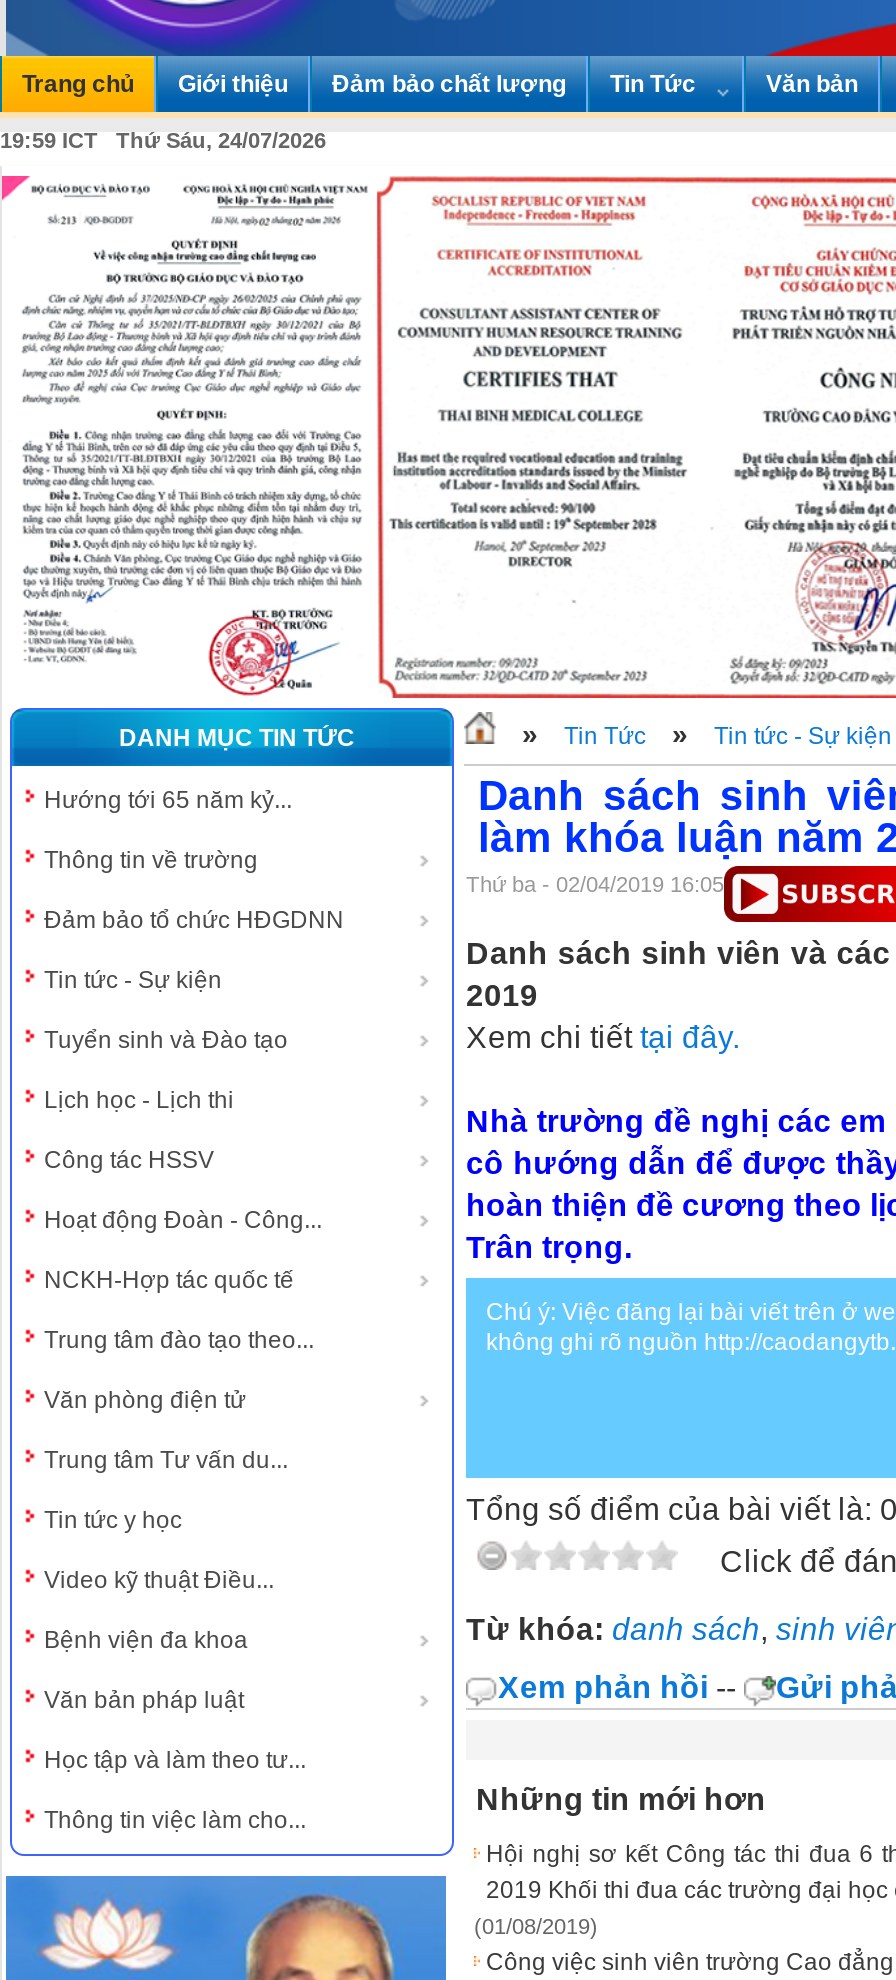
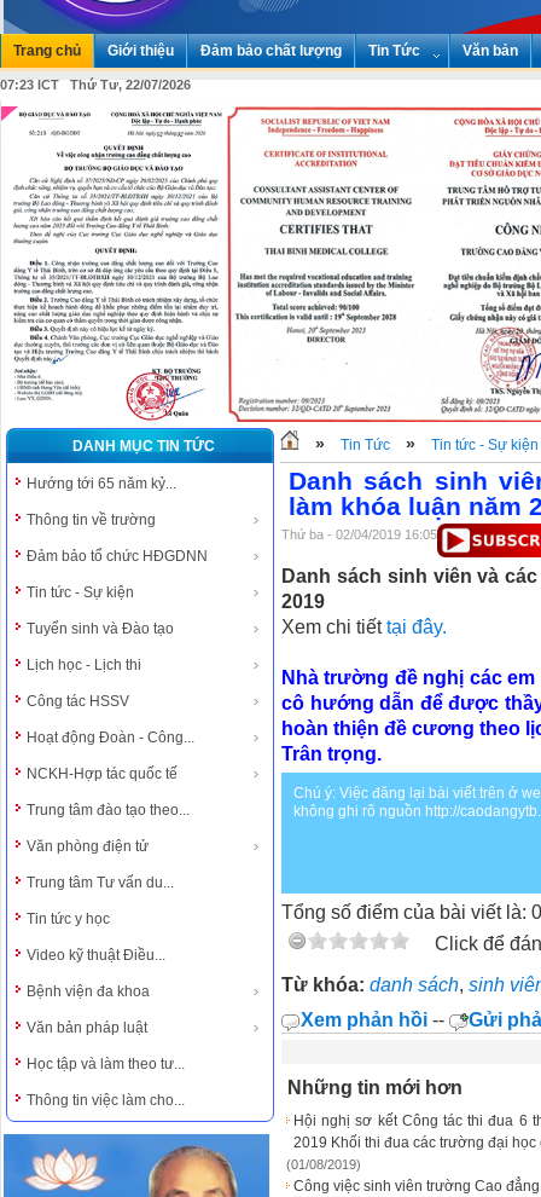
[0,128,326,152] 19:59 ICT Thứ Sáu, 24/07/2026 -> [0,77,191,92] 07:23 ICT Thứ Tư, 22/07/2026

